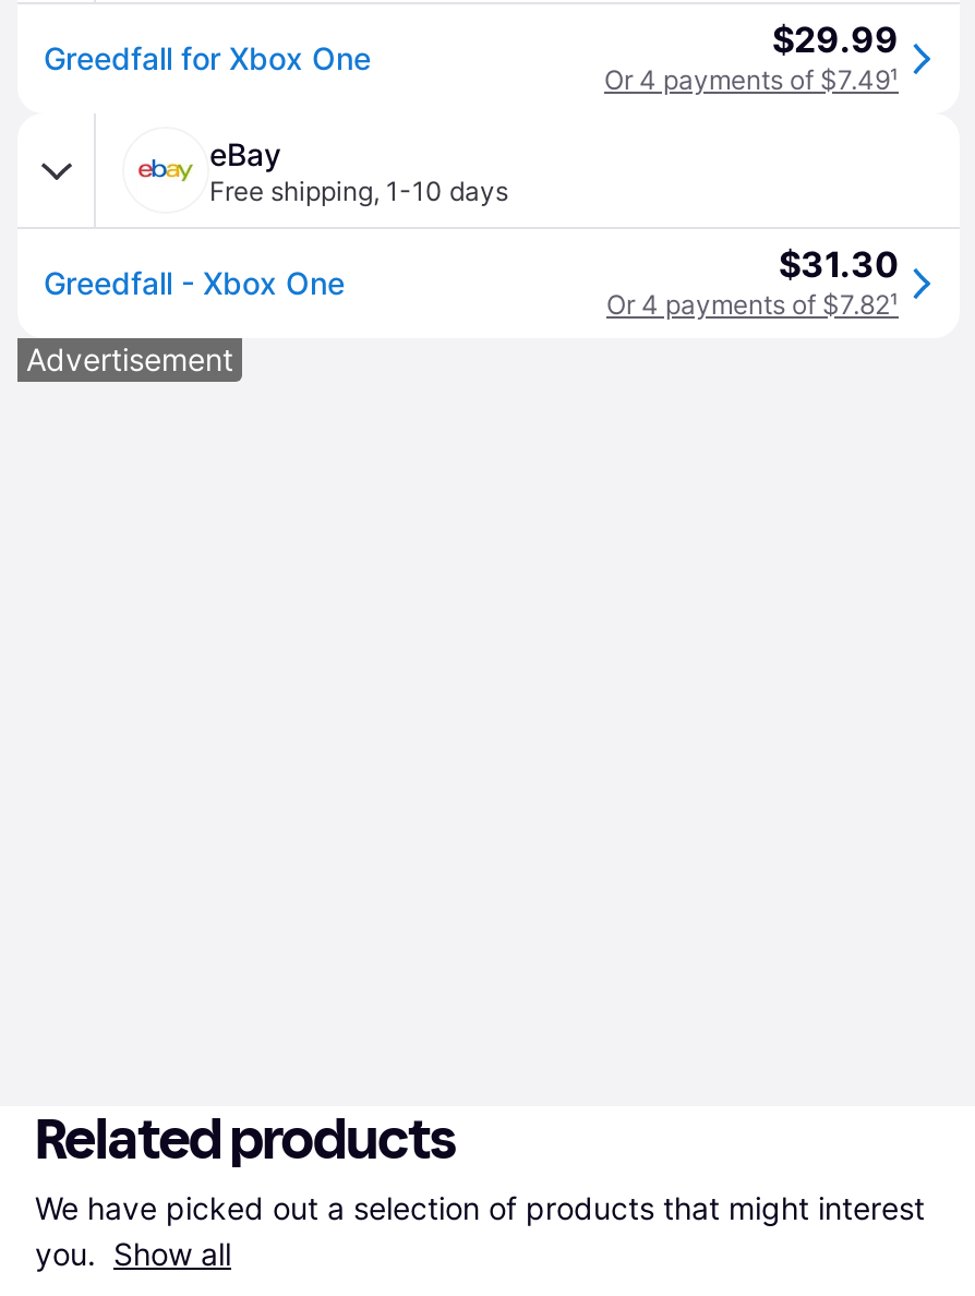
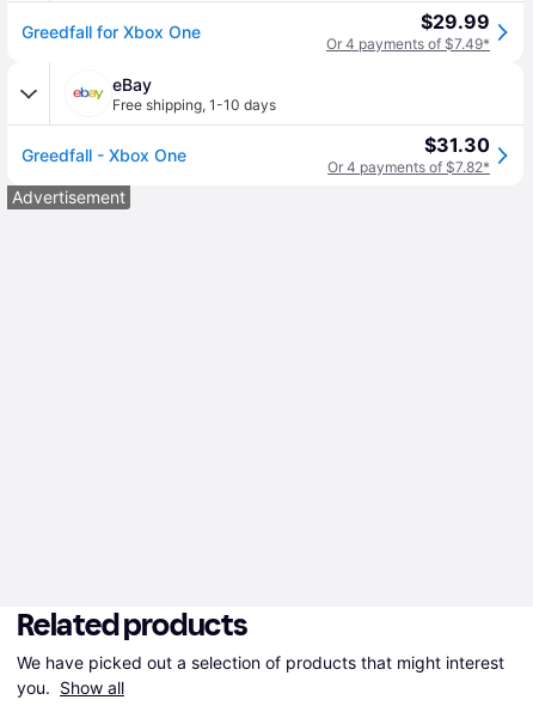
[604,63,899,96] Or 4 payments of $7.49¹ -> [326,35,490,53] Or 4 payments of $7.49*
[606,288,899,321] Or 4 payments of $7.82¹ -> [327,158,490,176] Or 4 payments of $7.82*

